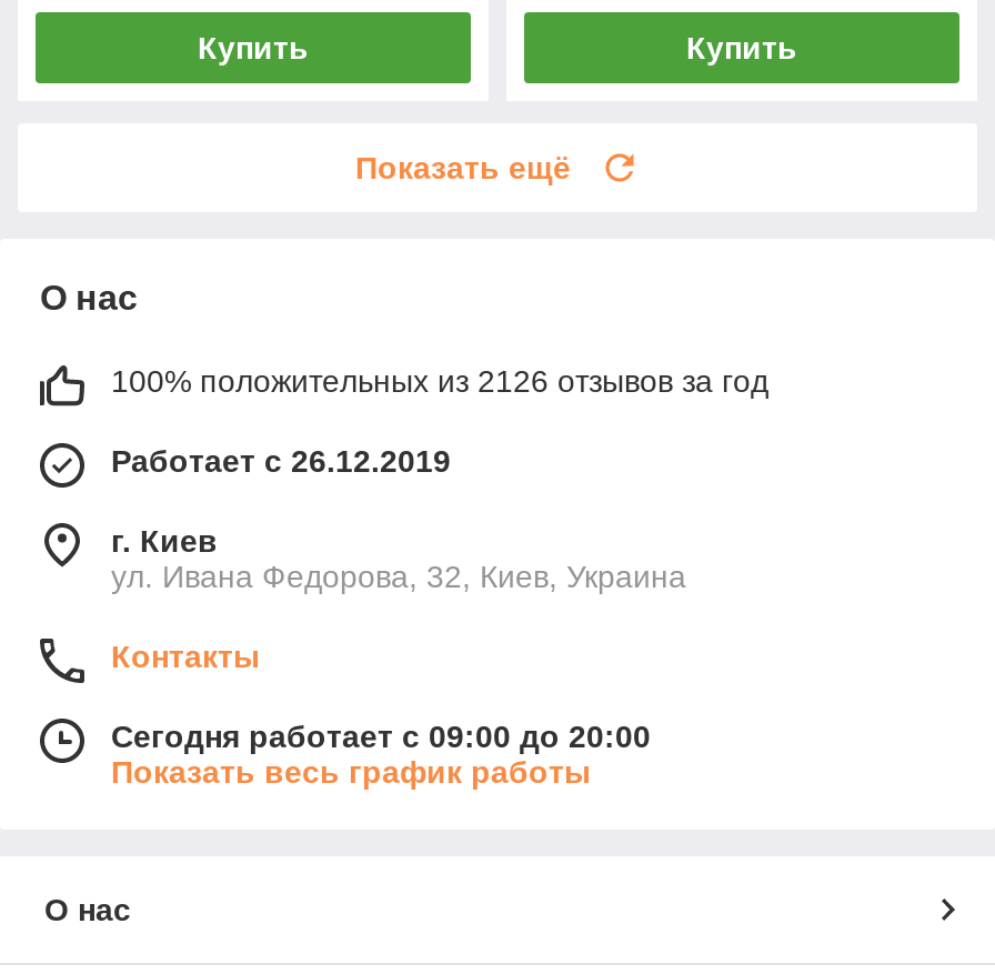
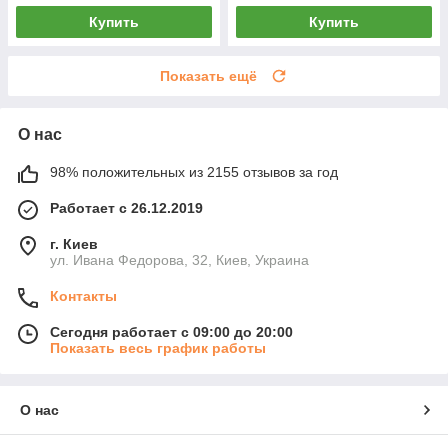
[111,363,768,398] 100% положительных из 2126 отзывов за год -> [50,164,338,180] 98% положительных из 2155 отзывов за год

